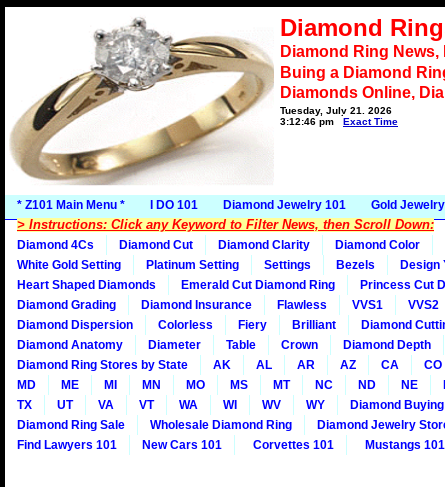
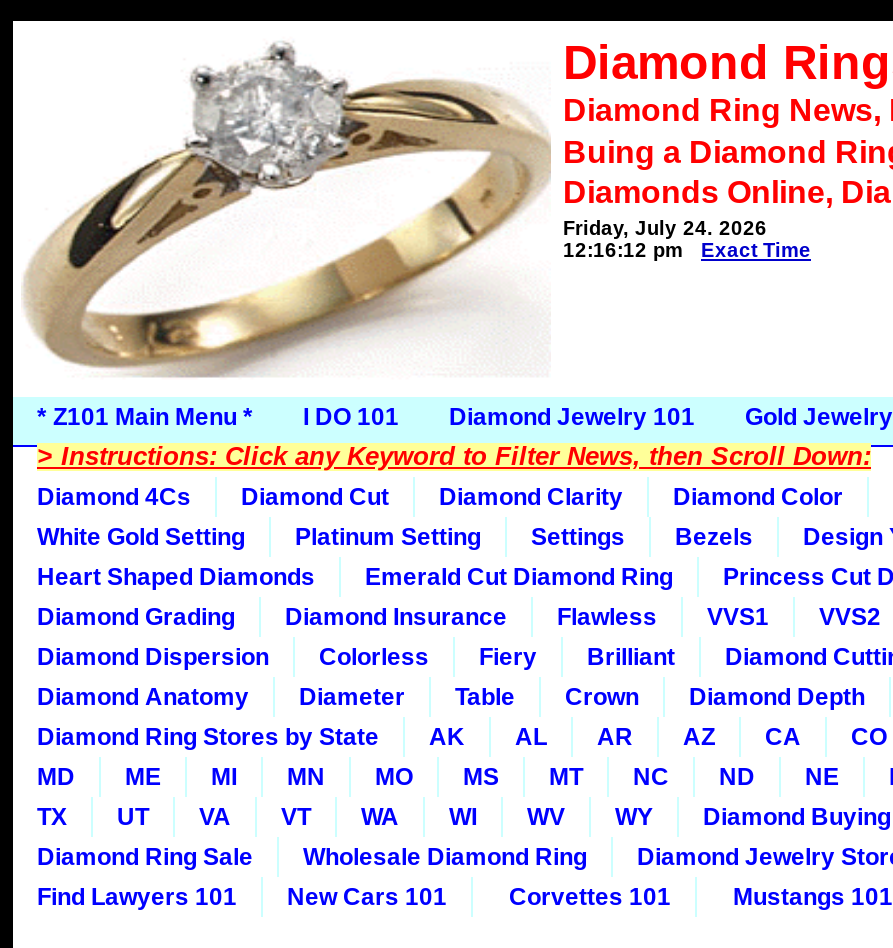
[280,105,392,116] Tuesday, July 21, 2026 -> [563,217,767,239] Friday, July 24, 2026
[280,116,398,127] 3:12:46 pm Exact Time -> [563,239,811,261] 12:16:12 pm Exact Time

